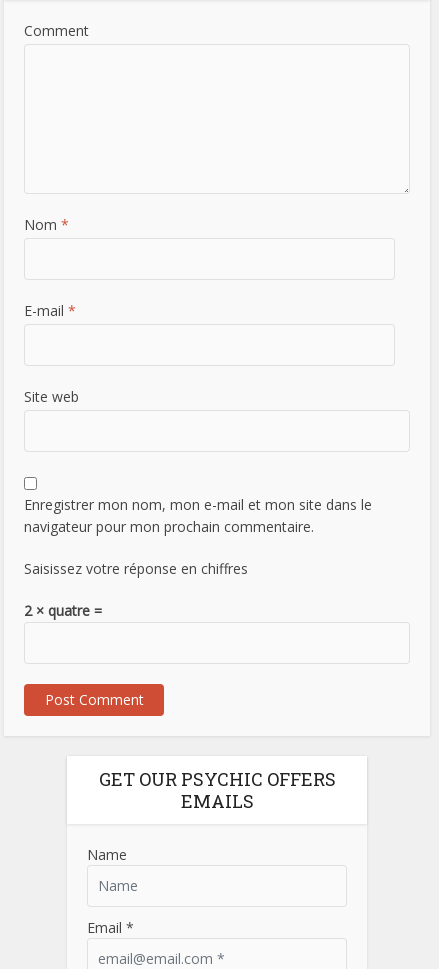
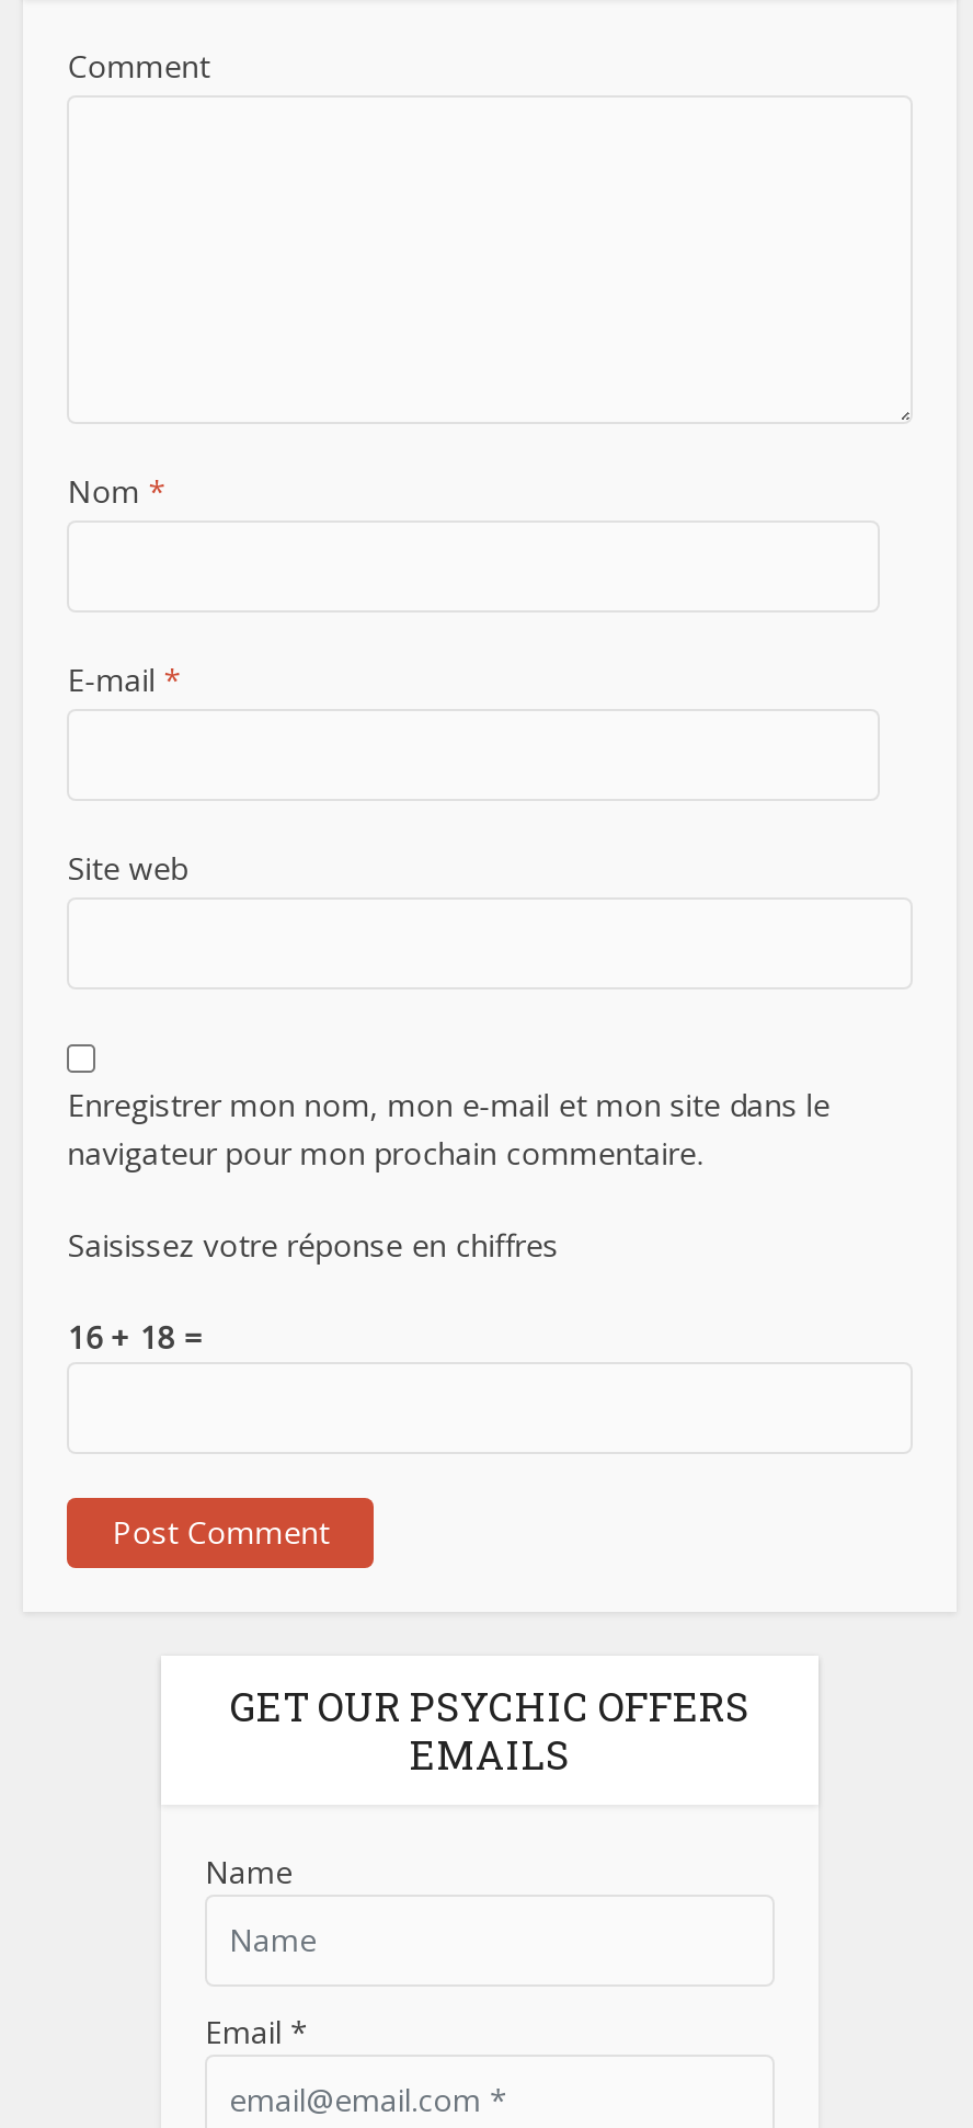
[24,600,102,619] 2 × quatre = -> [67,1316,201,1358] 16 + 18 =

